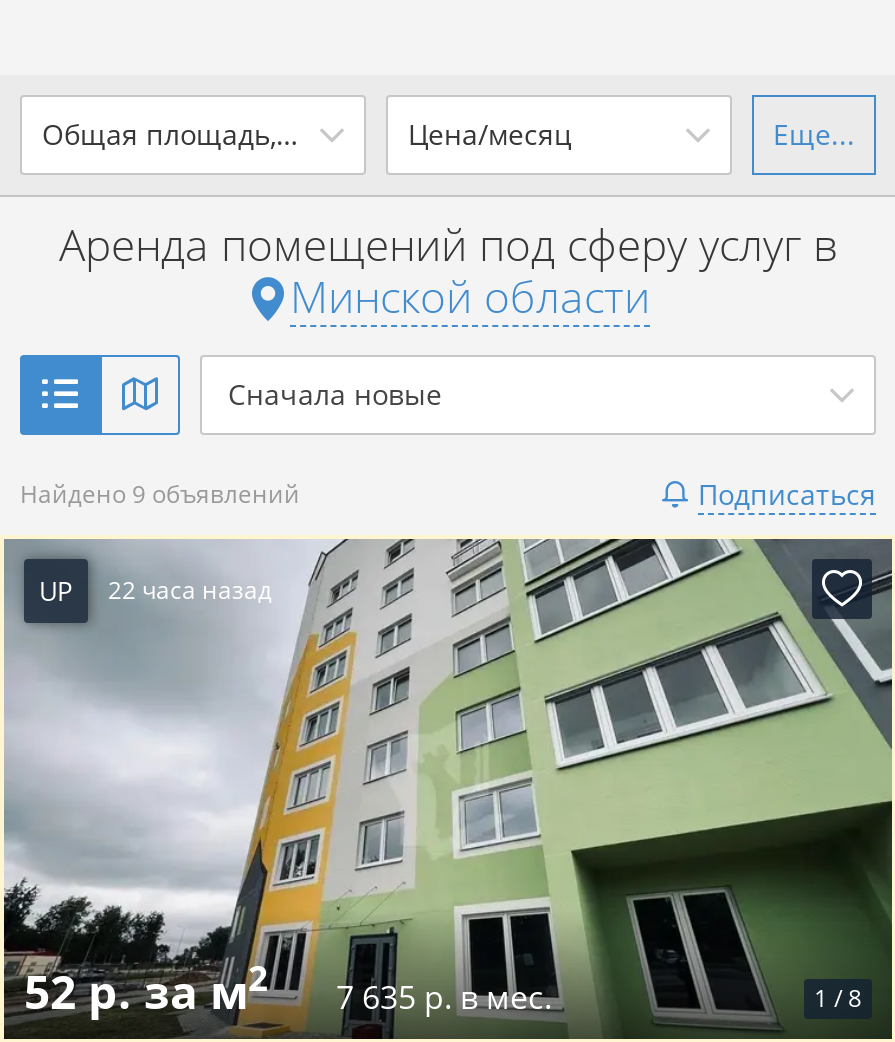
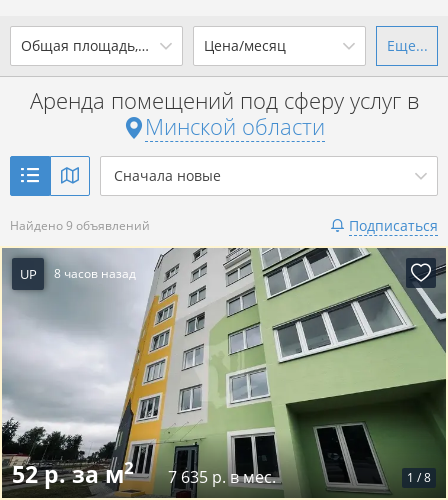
[39,572,272,608] UP 22 часа назад -> [19,264,136,282] UP 8 часов назад

